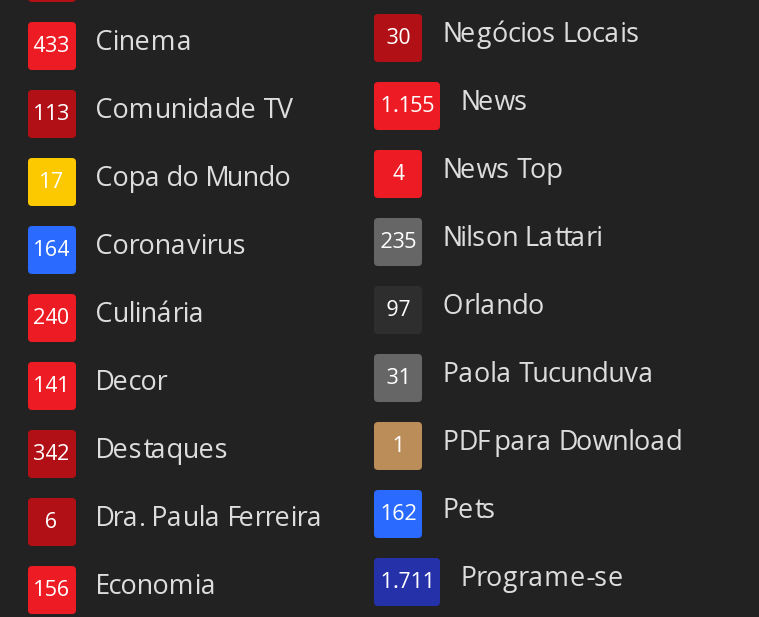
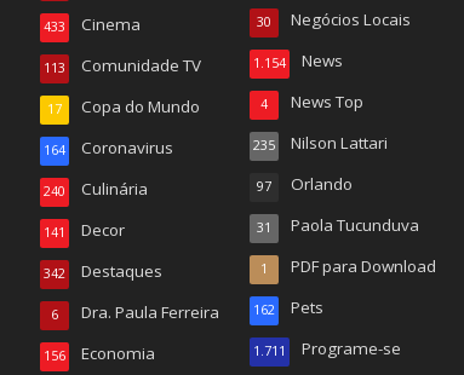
[381,82,529,118] 1.155 News -> [254,50,343,71] 1.154 News

